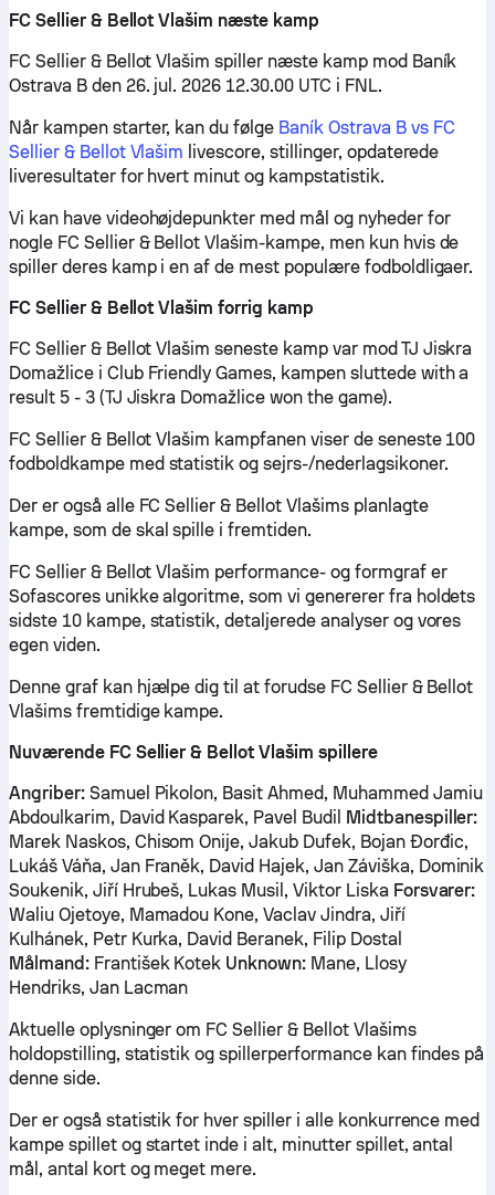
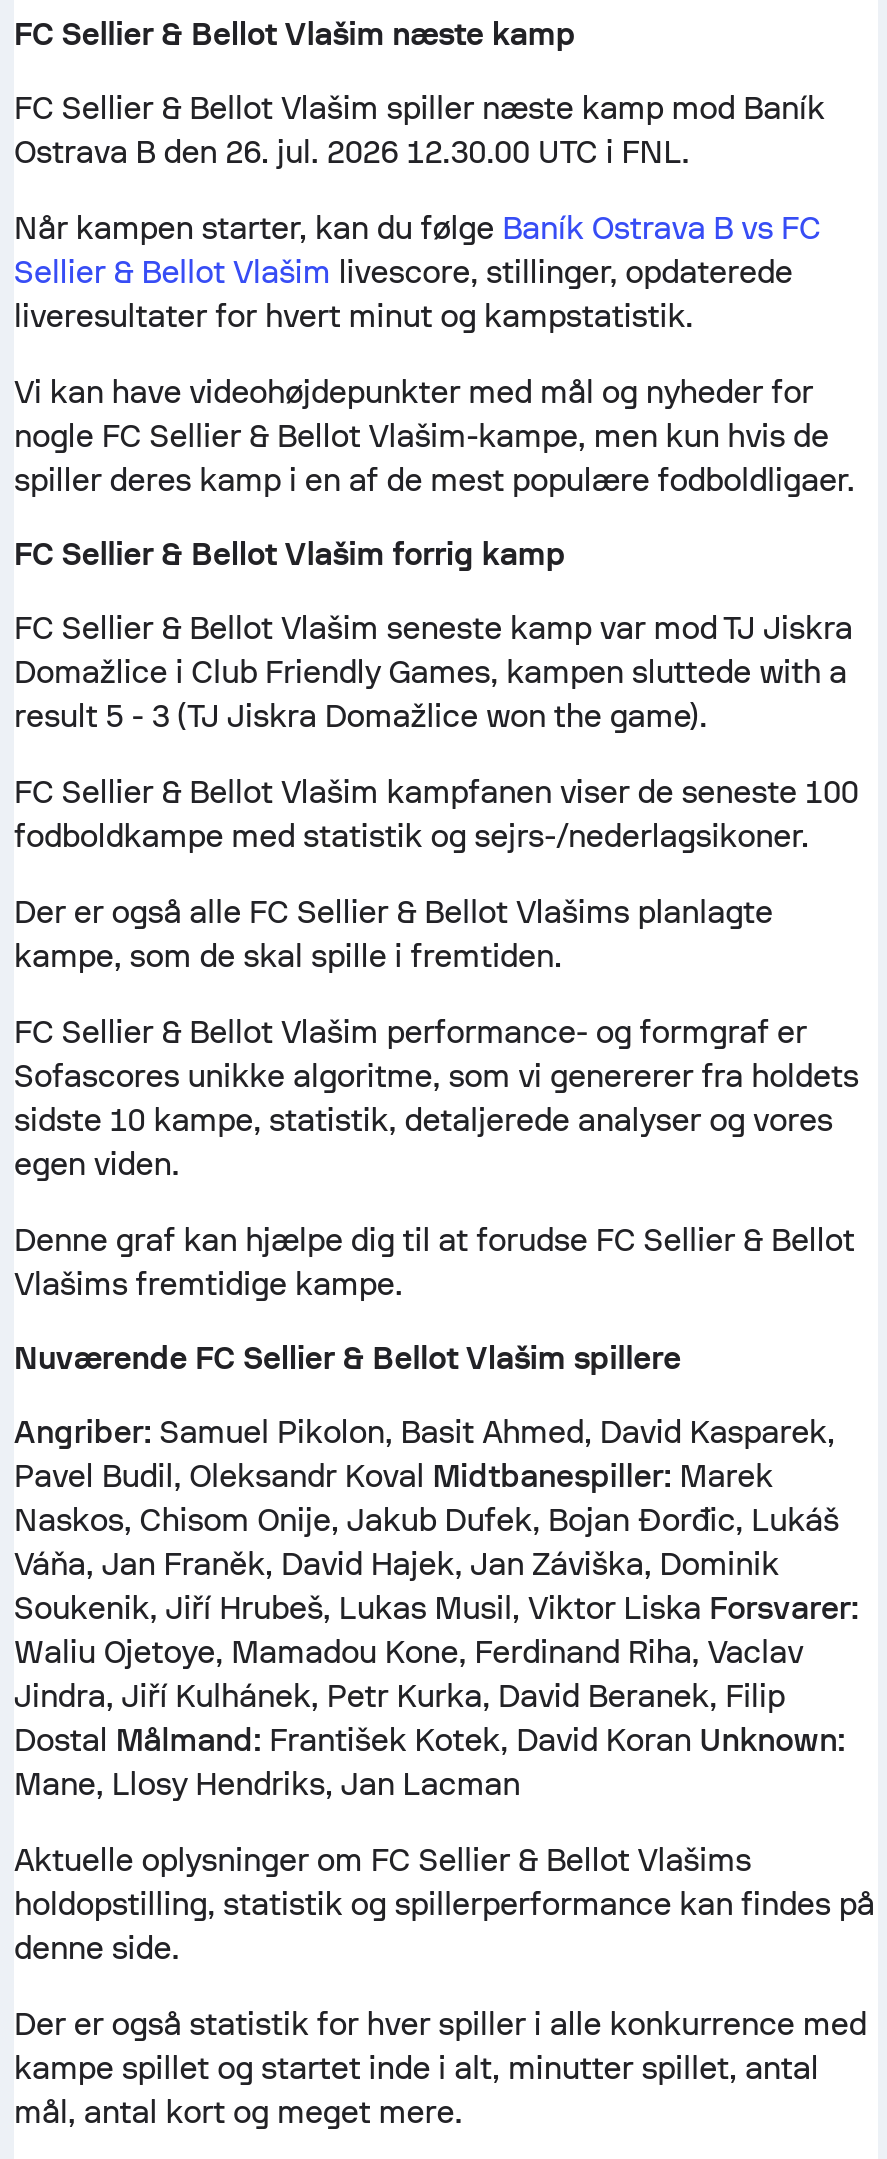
[9,783,484,877] Angriber: Samuel Pikolon, Basit Ahmed, Muhammed Jamiu | Abdoulkarim, David Kasparek, Pavel Budil Midtbanespiller: | Marek Naskos, Chisom Onije, Jakub Dufek, Bojan Đorđic, | Lukáš Váňa, Jan Franěk, David Hajek, Jan Záviška, Dominik -> [14,1413,839,1583] Angriber: Samuel Pikolon, Basit Ahmed, David Kasparek, | Pavel Budil, Oleksandr Koval Midtbanespiller: Marek | Naskos, Chisom Onije, Jakub Dufek, Bojan Đorđic, Lukáš | Váňa, Jan Franěk, David Hajek, Jan Záviška, Dominik
[9,904,406,998] Waliu Ojetoye, Mamadou Kone, Vaclav Jindra, Jiří | Kulhánek, Petr Kurka, David Beranek, Filip Dostal | Målmand: František Kotek Unknown: Mane, Llosy | Hendriks, Jan Lacman -> [14,1633,845,1803] Waliu Ojetoye, Mamadou Kone, Ferdinand Riha, Vaclav | Jindra, Jiří Kulhánek, Petr Kurka, David Beranek, Filip | Dostal Målmand: František Kotek, David Koran Unknown: | Mane, Llosy Hendriks, Jan Lacman

